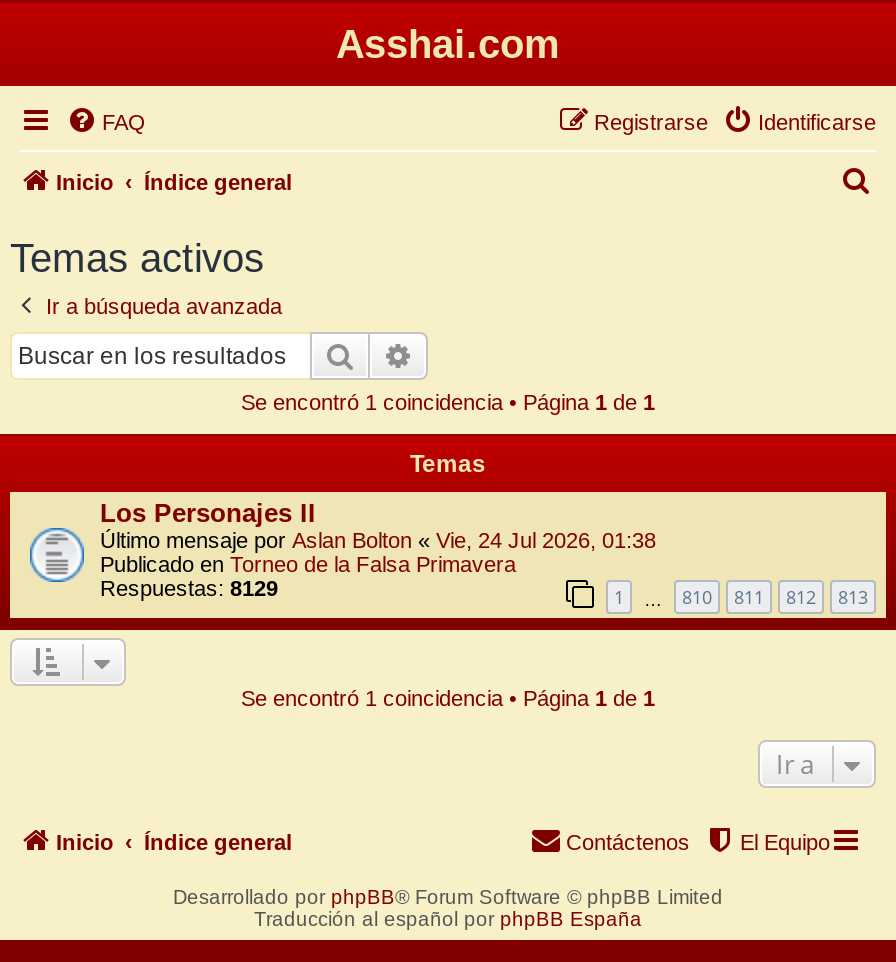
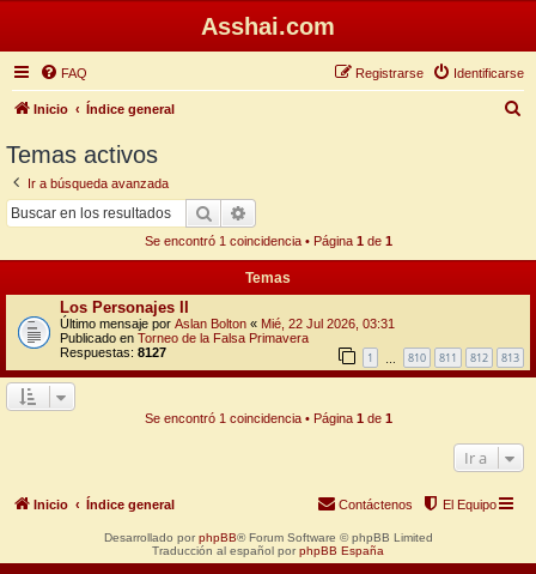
[100,527,656,551] Último mensaje por Aslan Bolton «Vie, 24 Jul 2026, 01:38 -> [60,316,395,330] Último mensaje por Aslan Bolton «Mié, 22 Jul 2026, 03:31
[100,575,278,599] Respuestas: 8129 -> [60,345,166,359] Respuestas: 8127

